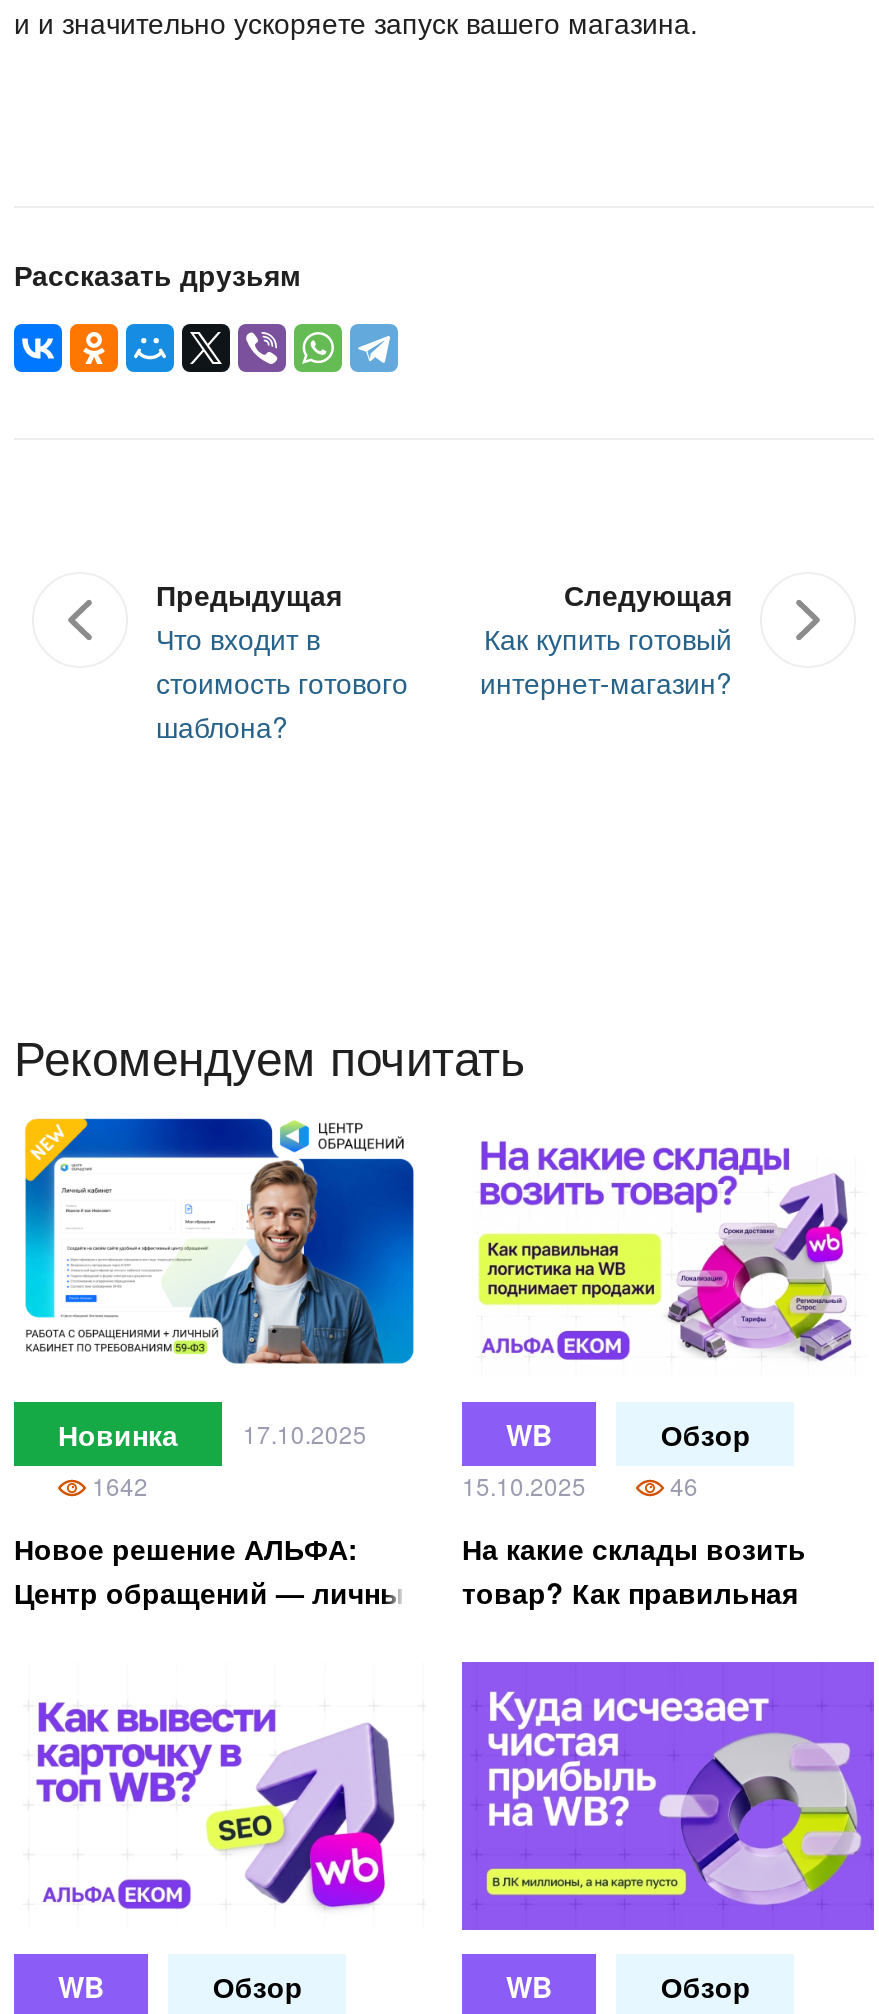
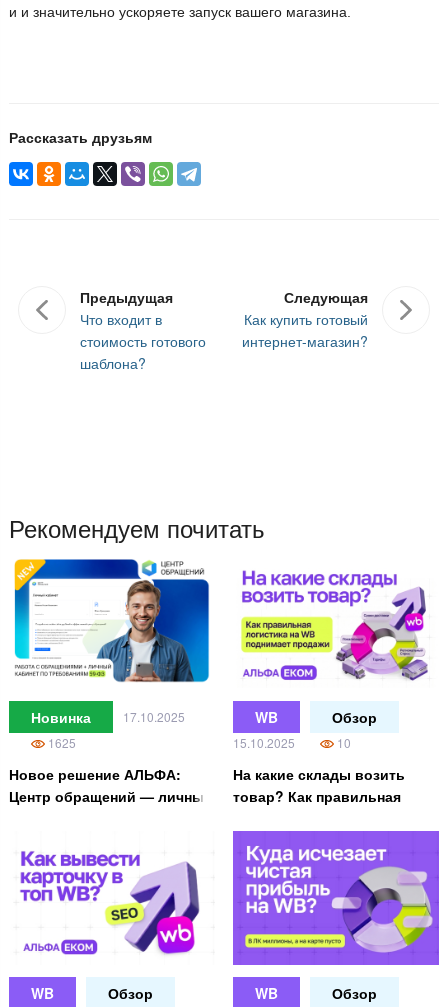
[86,1469,148,1503] 1642 -> [45,734,76,751] 1625
[664,1469,698,1503] 46 -> [334,734,351,751] 10

